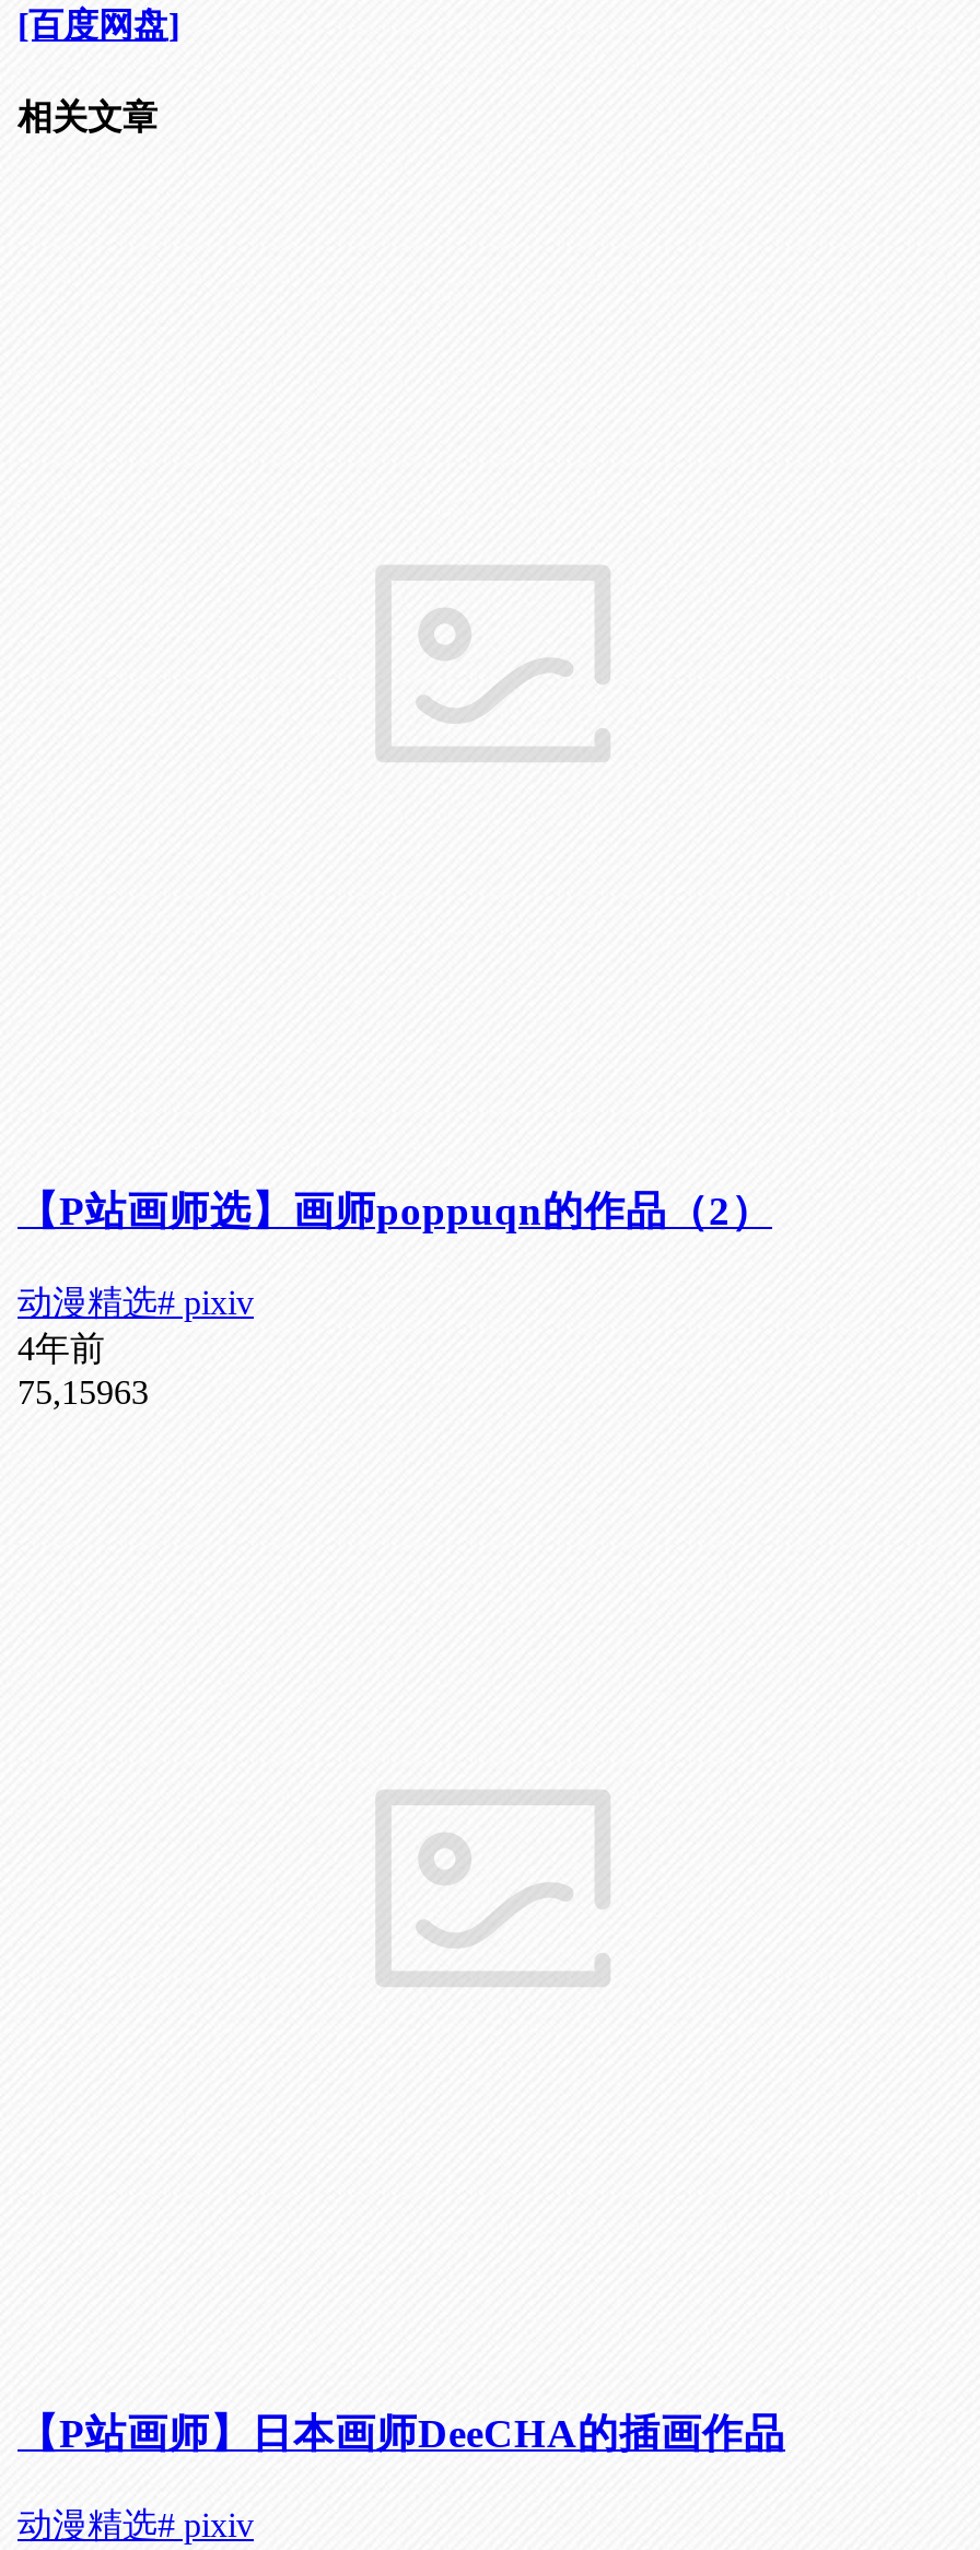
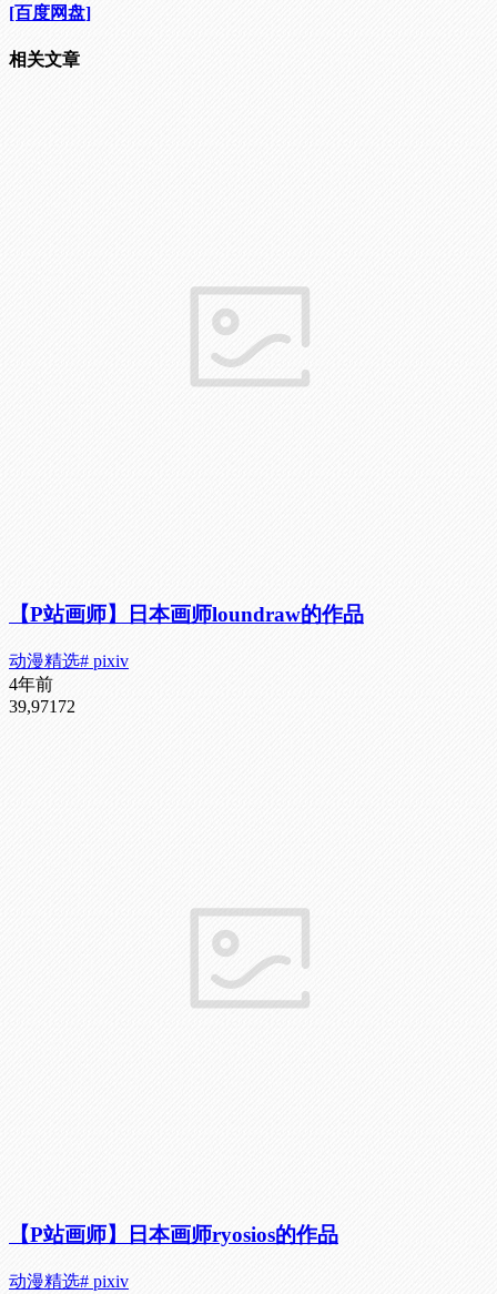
[17,1187,772,1233] 【P站画师选】画师poppuqn的作品（2） -> [9,602,364,626] 【P站画师】日本画师loundraw的作品
[17,1373,149,1410] 75,15963 -> [9,696,75,715] 39,97172
[17,2411,785,2457] 【P站画师】日本画师DeeCHA的插画作品 -> [9,1223,338,1247] 【P站画师】日本画师ryosios的作品

